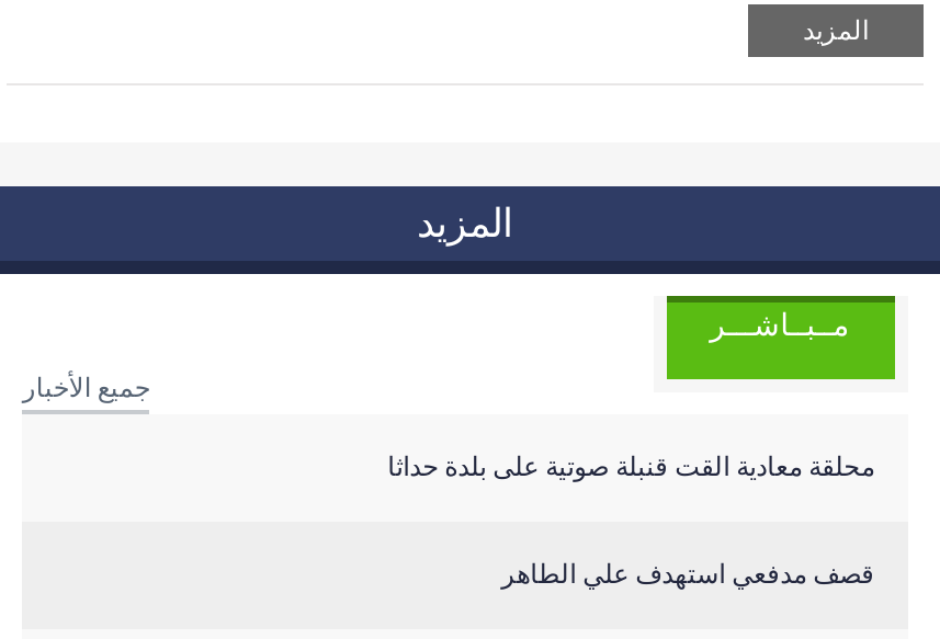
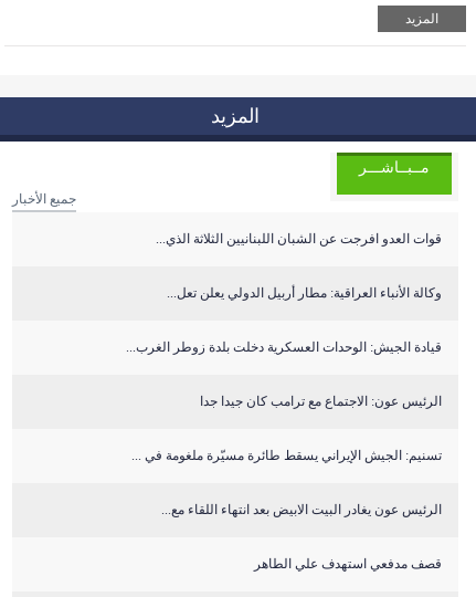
[387,452,874,483] محلقة معادية القت قنبلة صوتية على بلدة حداثا -> [125,232,441,518] قوات العدو افرجت عن الشبان اللبنانيين الثلاثة الذي... | وكالة الأنباء العراقية: مطار أربيل الدولي يعلن تعل... | قيادة الجيش: الوحدات العسكرية دخلت بلدة زوطر الغرب... | الرئيس عون: الاجتماع مع ترامب كان جيدا جدا | تسنيم: الجيش الإيراني يسقط طائرة مسيّرة ملغومة في ... | الرئيس عون يغادر البيت الابيض بعد انتهاء اللقاء مع...

